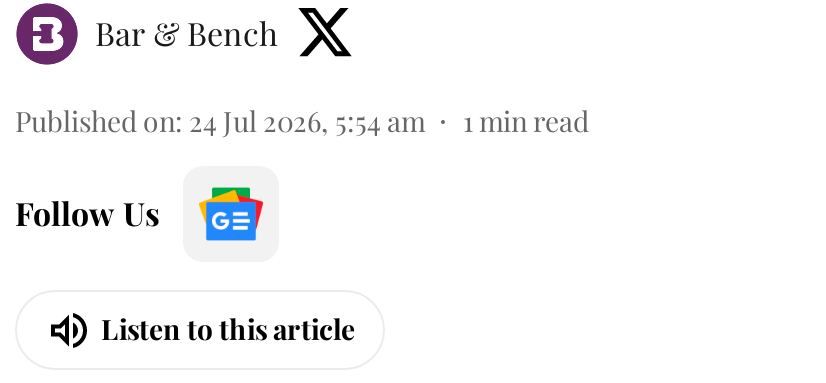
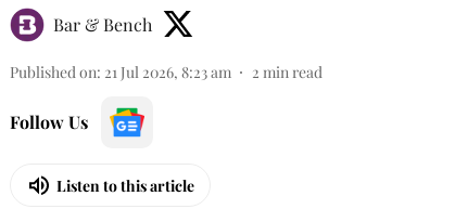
[15,101,425,139] Published on: 24 Jul 2026, 5:54 am -> [10,62,231,83] Published on: 21 Jul 2026, 8:23 am
[463,101,589,139] 1 min read -> [252,62,322,83] 2 min read

